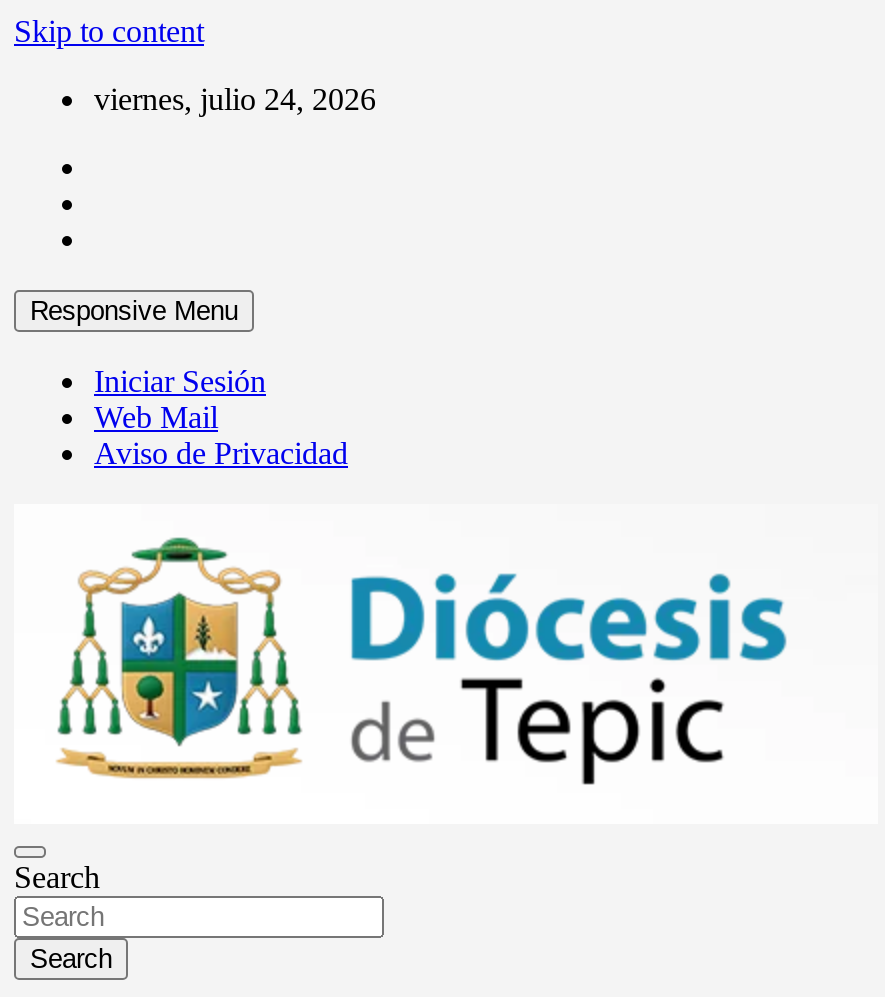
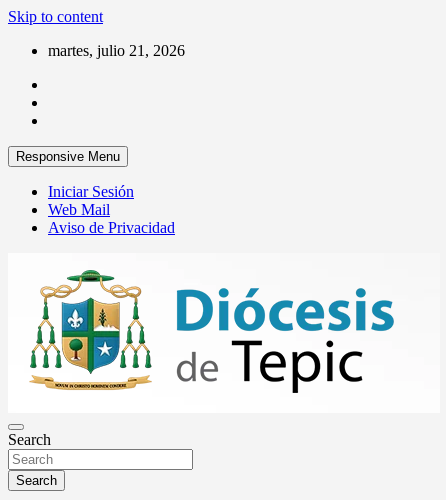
[94,82,376,116] viernes, julio 24, 2026 -> [48,42,185,59] martes, julio 21, 2026

